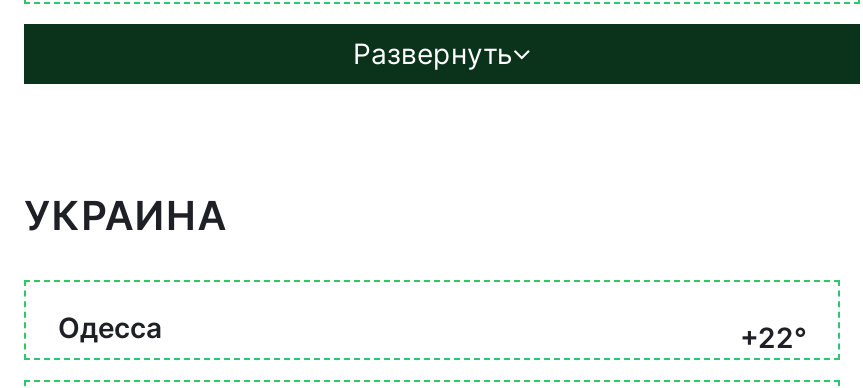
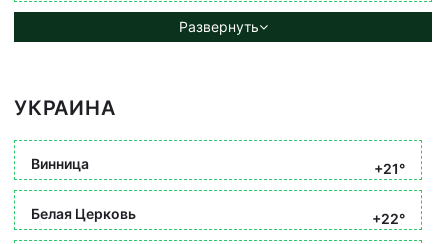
[58,309,162,343] Одесса -> [31,154,405,221] Винница | +21° | Белая Церковь

